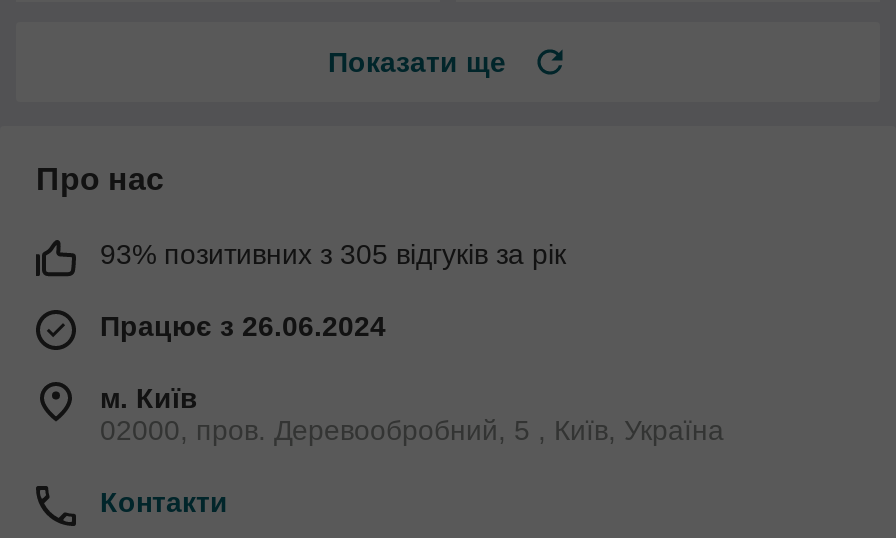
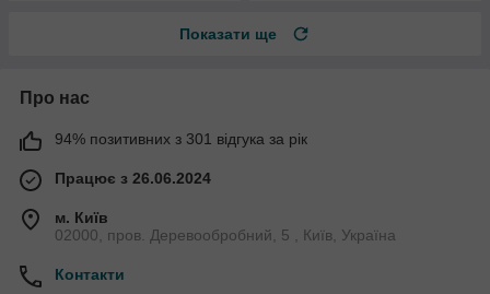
[100,238,566,270] 93% позитивних з 305 відгуків за рік -> [55,130,307,147] 94% позитивних з 301 відгука за рік

